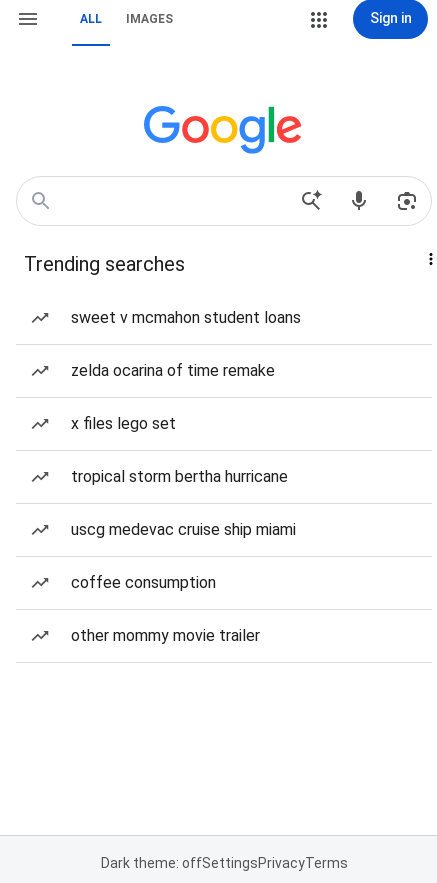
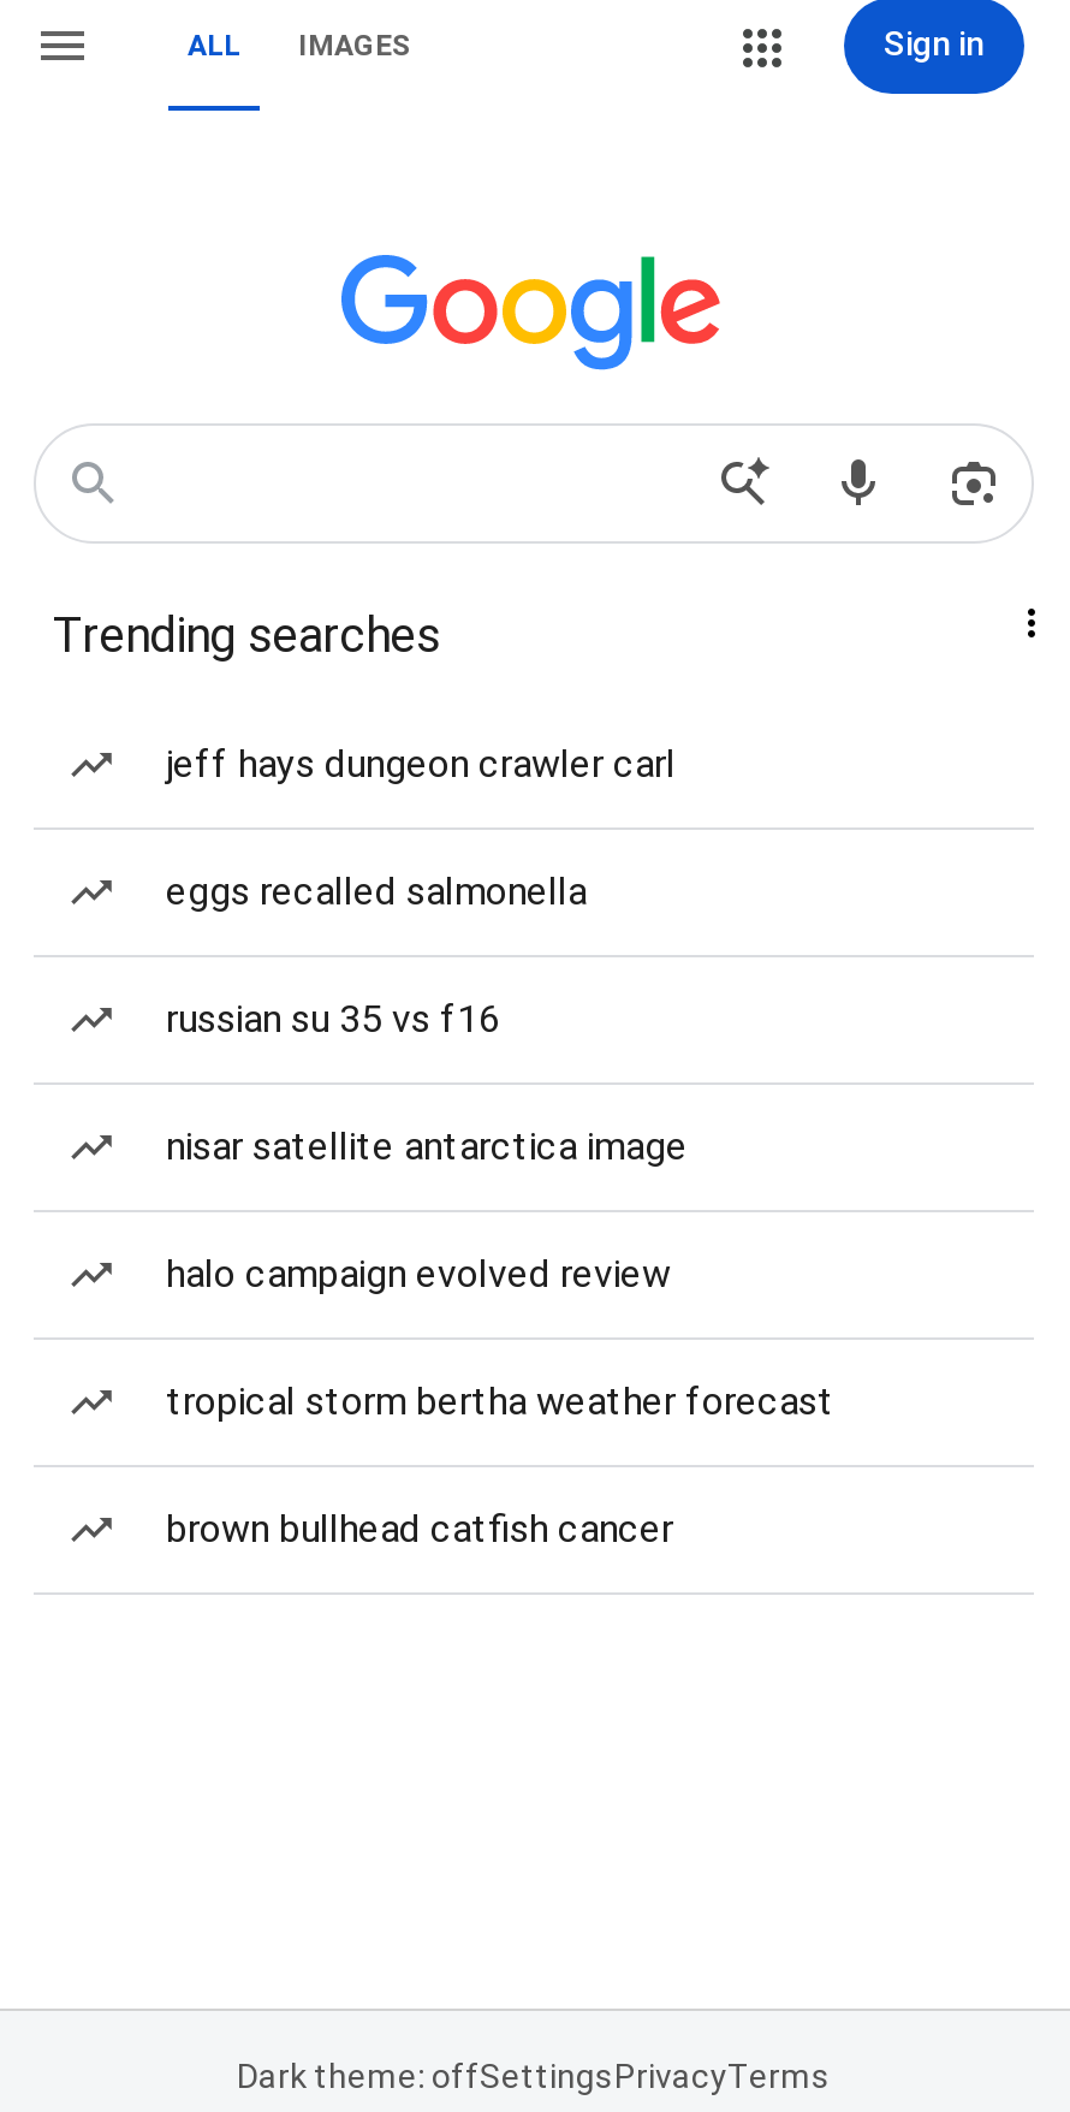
[71,308,301,327] sweet v mcmahon student loans -> [166,741,676,787] jeff hays dungeon crawler carl
[71,361,275,380] zelda ocarina of time remake -> [166,868,587,914] eggs recalled salmonella
[71,414,176,433] x files lego set -> [166,996,500,1042] russian su 35 vs f16
[71,467,288,486] tropical storm bertha hurricane -> [166,1123,688,1169] nisar satellite antarctica image
[71,520,296,539] uscg medevac cruise ship miami -> [166,1251,671,1297] halo campaign evolved review
[71,573,216,592] coffee consumption -> [166,1378,834,1424] tropical storm bertha weather forecast
[71,626,260,645] other mommy movie trailer -> [166,1506,673,1552] brown bullhead catfish cancer

